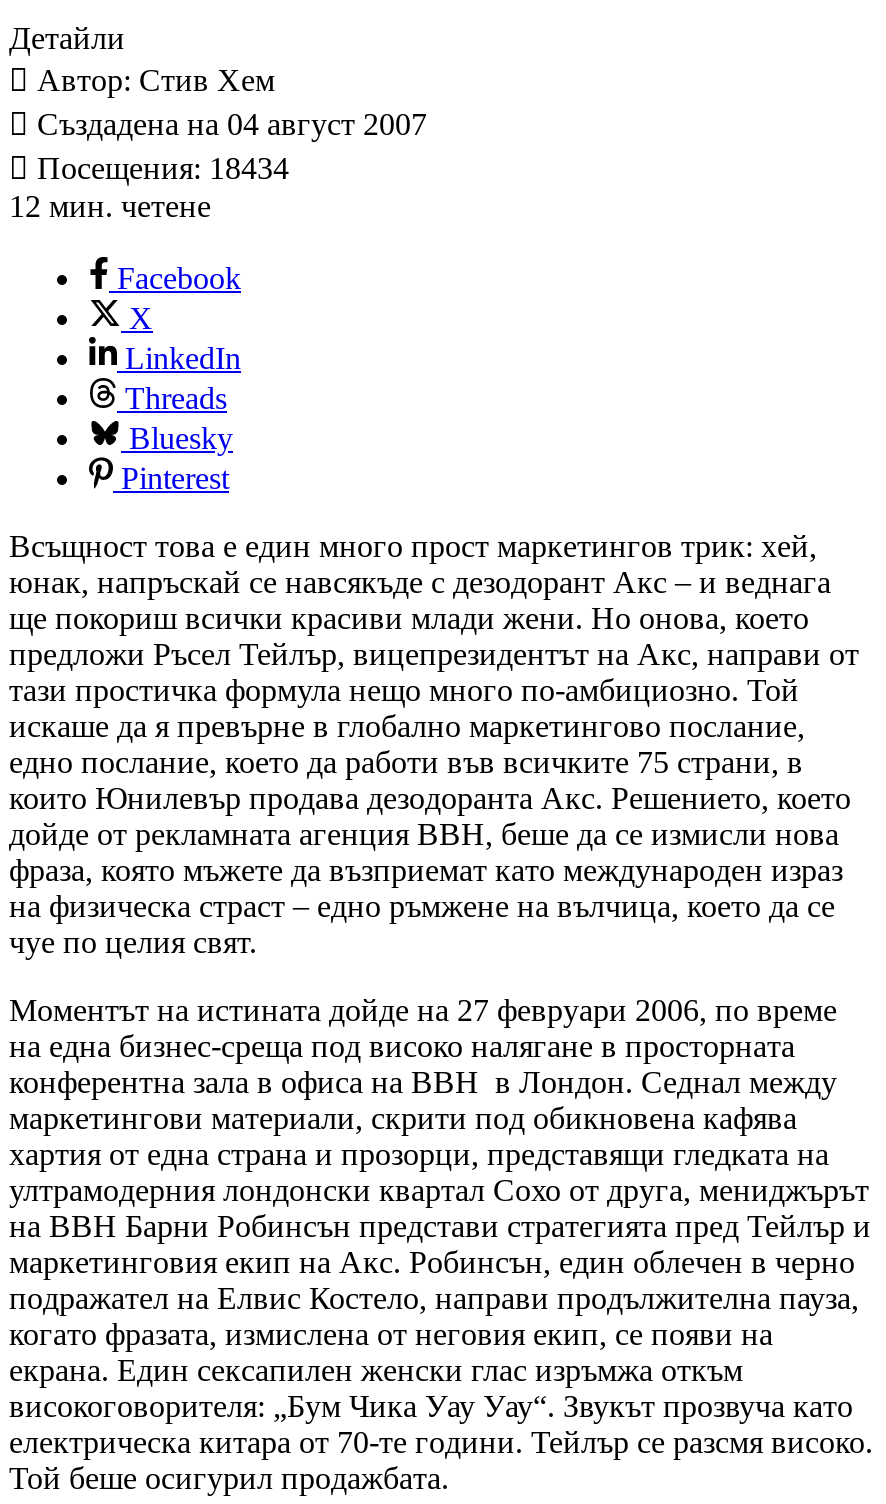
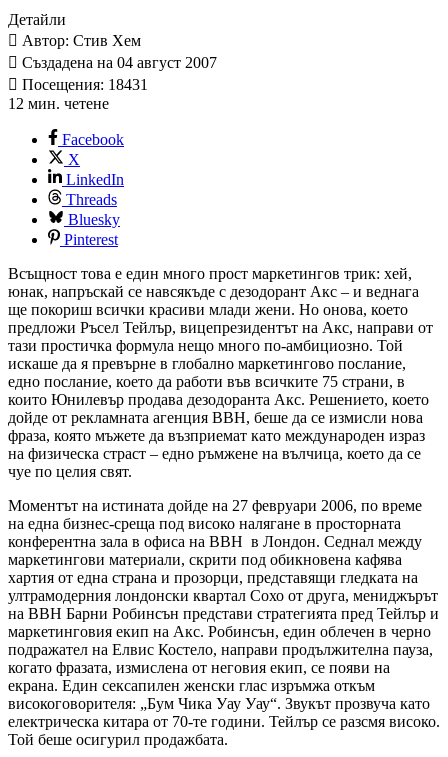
[29,151,289,185] Посещения: 18434 -> [18,76,148,93] Посещения: 18431

